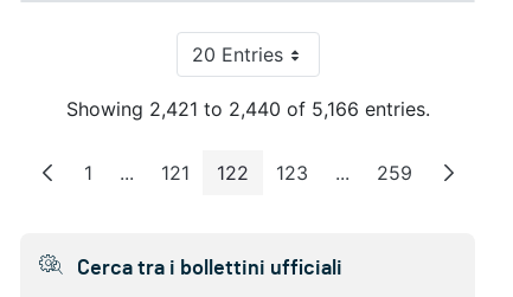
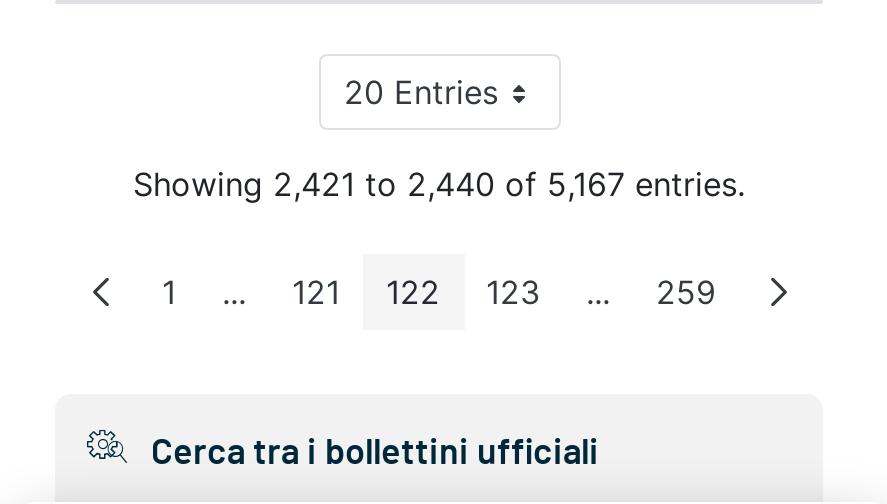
[66,97,429,121] Showing 2,421 to 2,440 of 5,166 entries. -> [133,164,745,204] Showing 2,421 to 2,440 of 5,167 entries.

